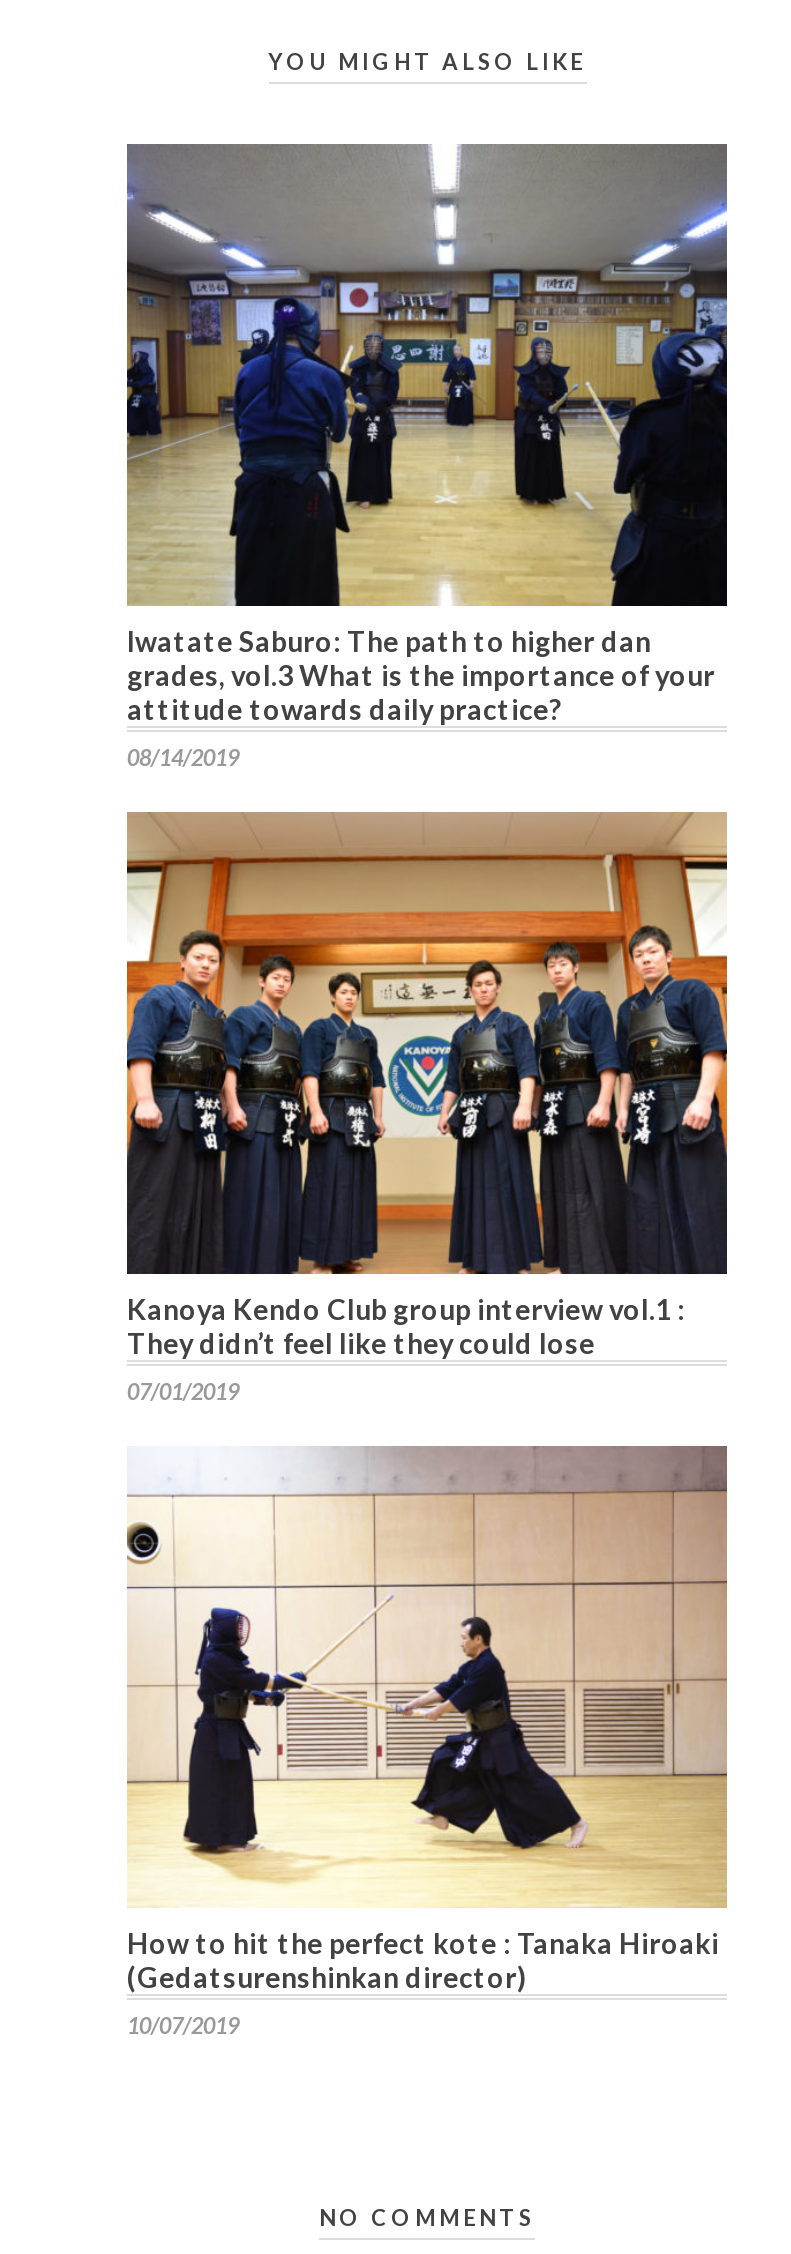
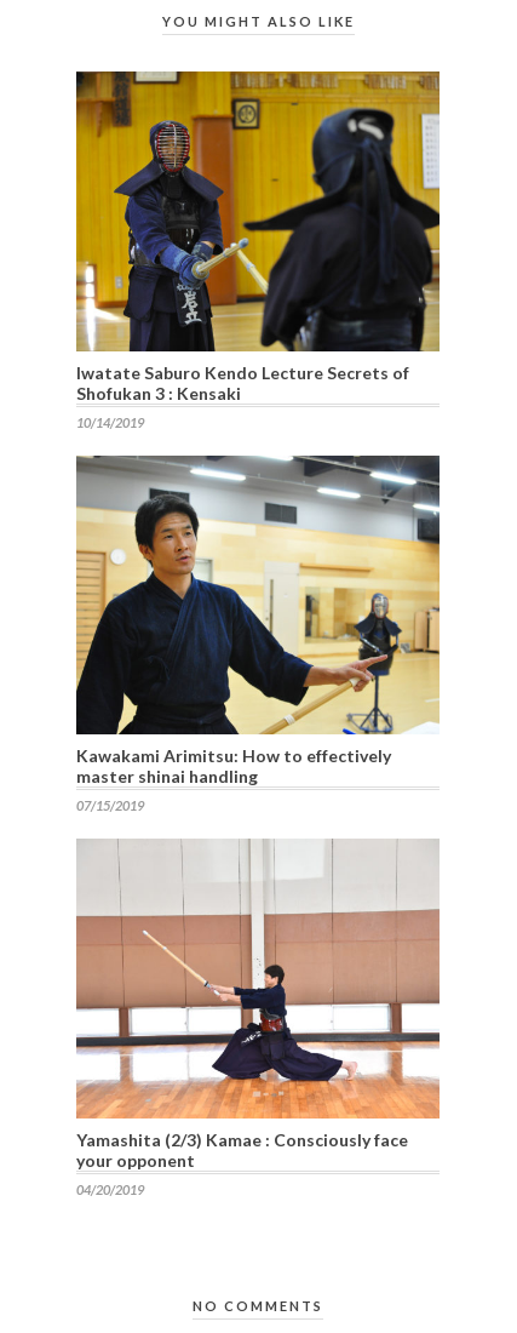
[125,142,729,727] [image] | Iwatate Saburo: The path to higher dan | grades, vol.3 What is the importance of your | attitude towards daily practice? -> [75,70,441,403] [image] | Iwatate Saburo Kendo Lecture Secrets of | Shofukan 3 : Kensaki
[127,745,239,771] 08/14/2019 -> [76,414,144,430] 10/14/2019
[125,810,729,1361] [image] | Kanoya Kendo Club group interview vol.1 : | They didn’t feel like they could lose -> [75,454,441,787] [image] | Kawakami Arimitsu: How to effectively | master shinai handling
[127,1379,239,1405] 07/01/2019 -> [76,798,144,813] 07/15/2019
[127,1446,729,1994] [image] | How to hit the perfect kote : Tanaka Hiroaki | (Gedatsurenshinkan director) -> [76,840,440,1171] [image] | Yamashita (2/3) Kamae : Consciously face | your opponent
[127,2012,239,2038] 10/07/2019 -> [76,1182,144,1197] 04/20/2019

